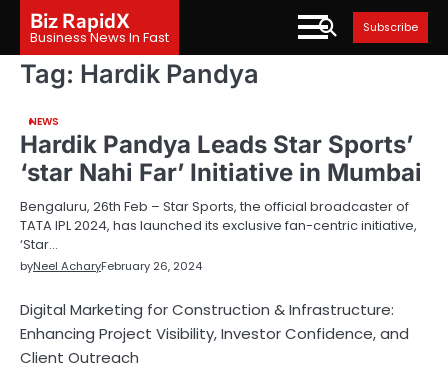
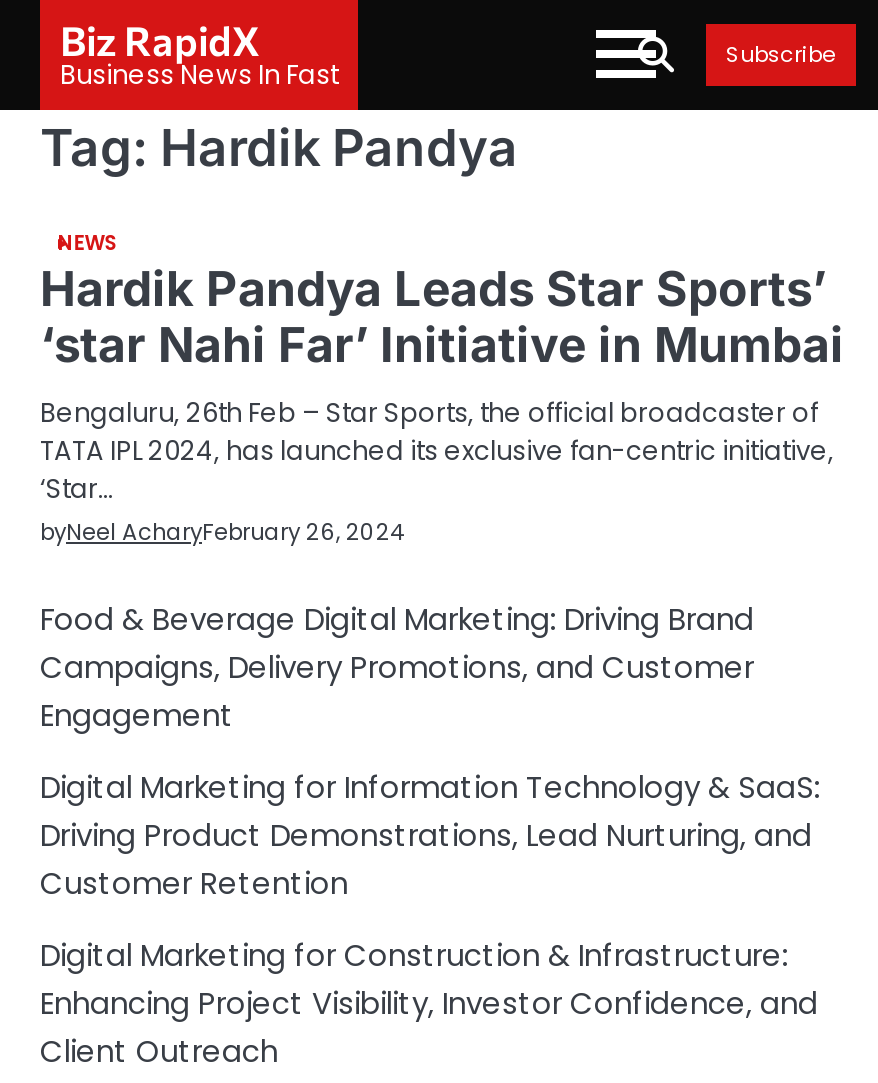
none -> [40,598,820,904] Food & Beverage Digital Marketing: Driving Brand | Campaigns, Delivery Promotions, and Customer | Engagement | Digital Marketing for Information Technology & SaaS: | Driving Product Demonstrations, Lead Nurturing, and | Customer Retention

